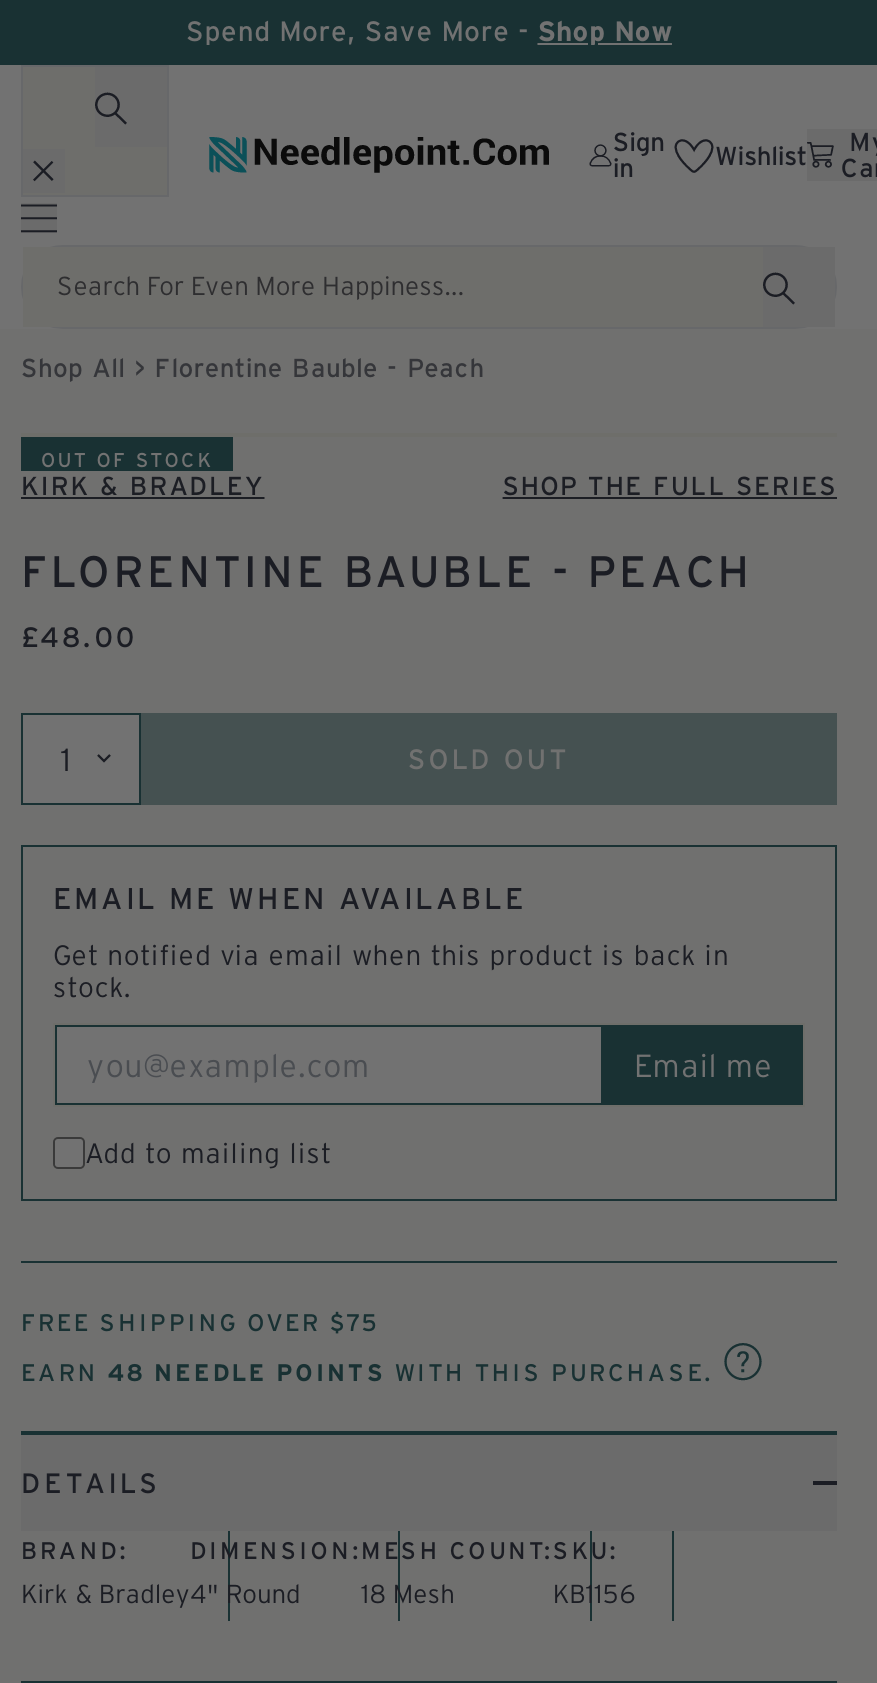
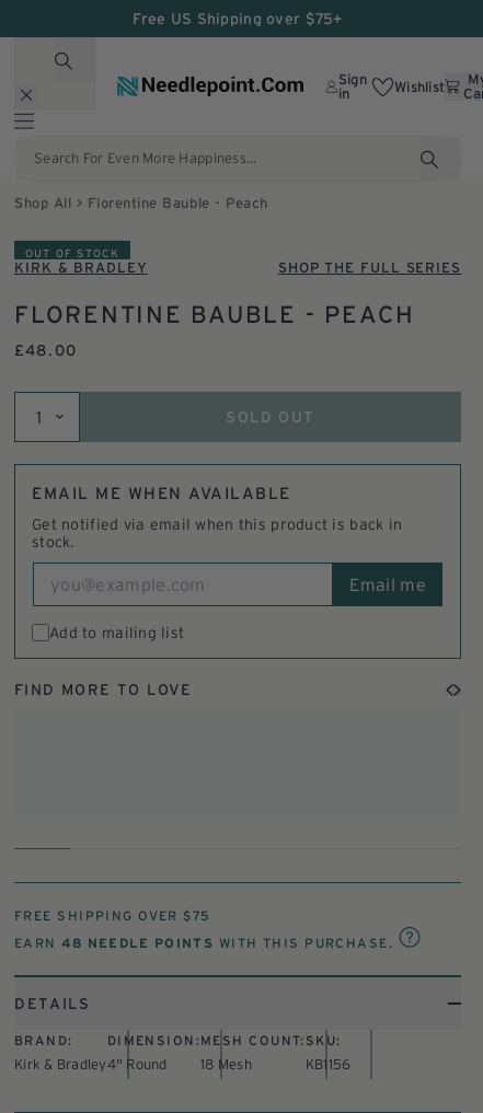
[186,15,672,47] Spend More, Save More - Shop Now -> [133,10,342,27] Free US Shipping over $75+
none -> [14,681,193,698] FIND MORE TO LOVE

